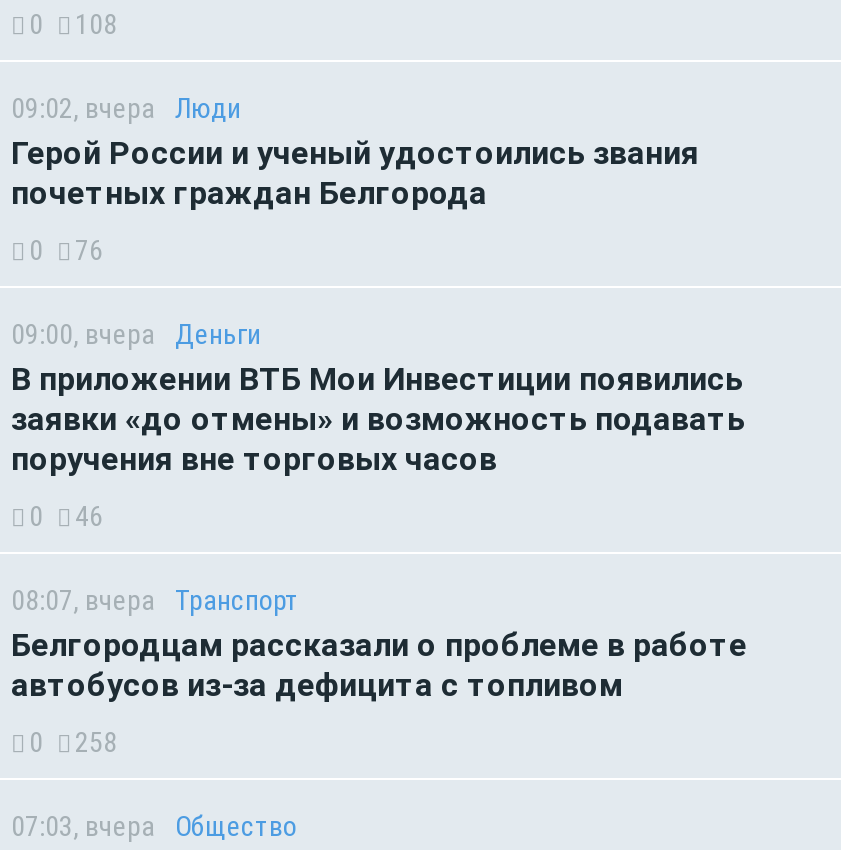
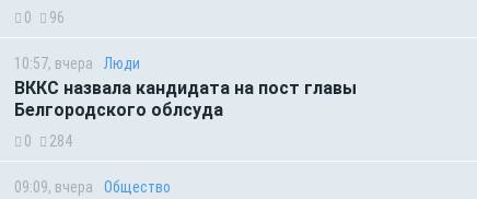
[29,9,117,41] 0 108 -> [24,8,65,26] 0 96
[11,93,241,125] 09:02, вчера Люди -> [14,54,140,72] 10:57, вчера Люди
[11,135,699,213] Герой России и ученый удостоились звания | почетных граждан Белгорода -> [14,77,357,120] ВККС назвала кандидата на пост главы | Белгородского облсуда
[11,235,747,843] 76 | 09:00, вчера | Деньги | В приложении ВТБ Мои Инвестиции появились | заявки «до отмены» и возможность подавать | поручения вне торговых часов | 0 | 46 | 08:07, вчера | Транспорт | Белгородцам рассказали о проблеме в работе | автобусов из-за дефицита с топливом | 0 | 258 | 07:03, вчера -> [14,132,93,195] 284 | 09:09, вчера

